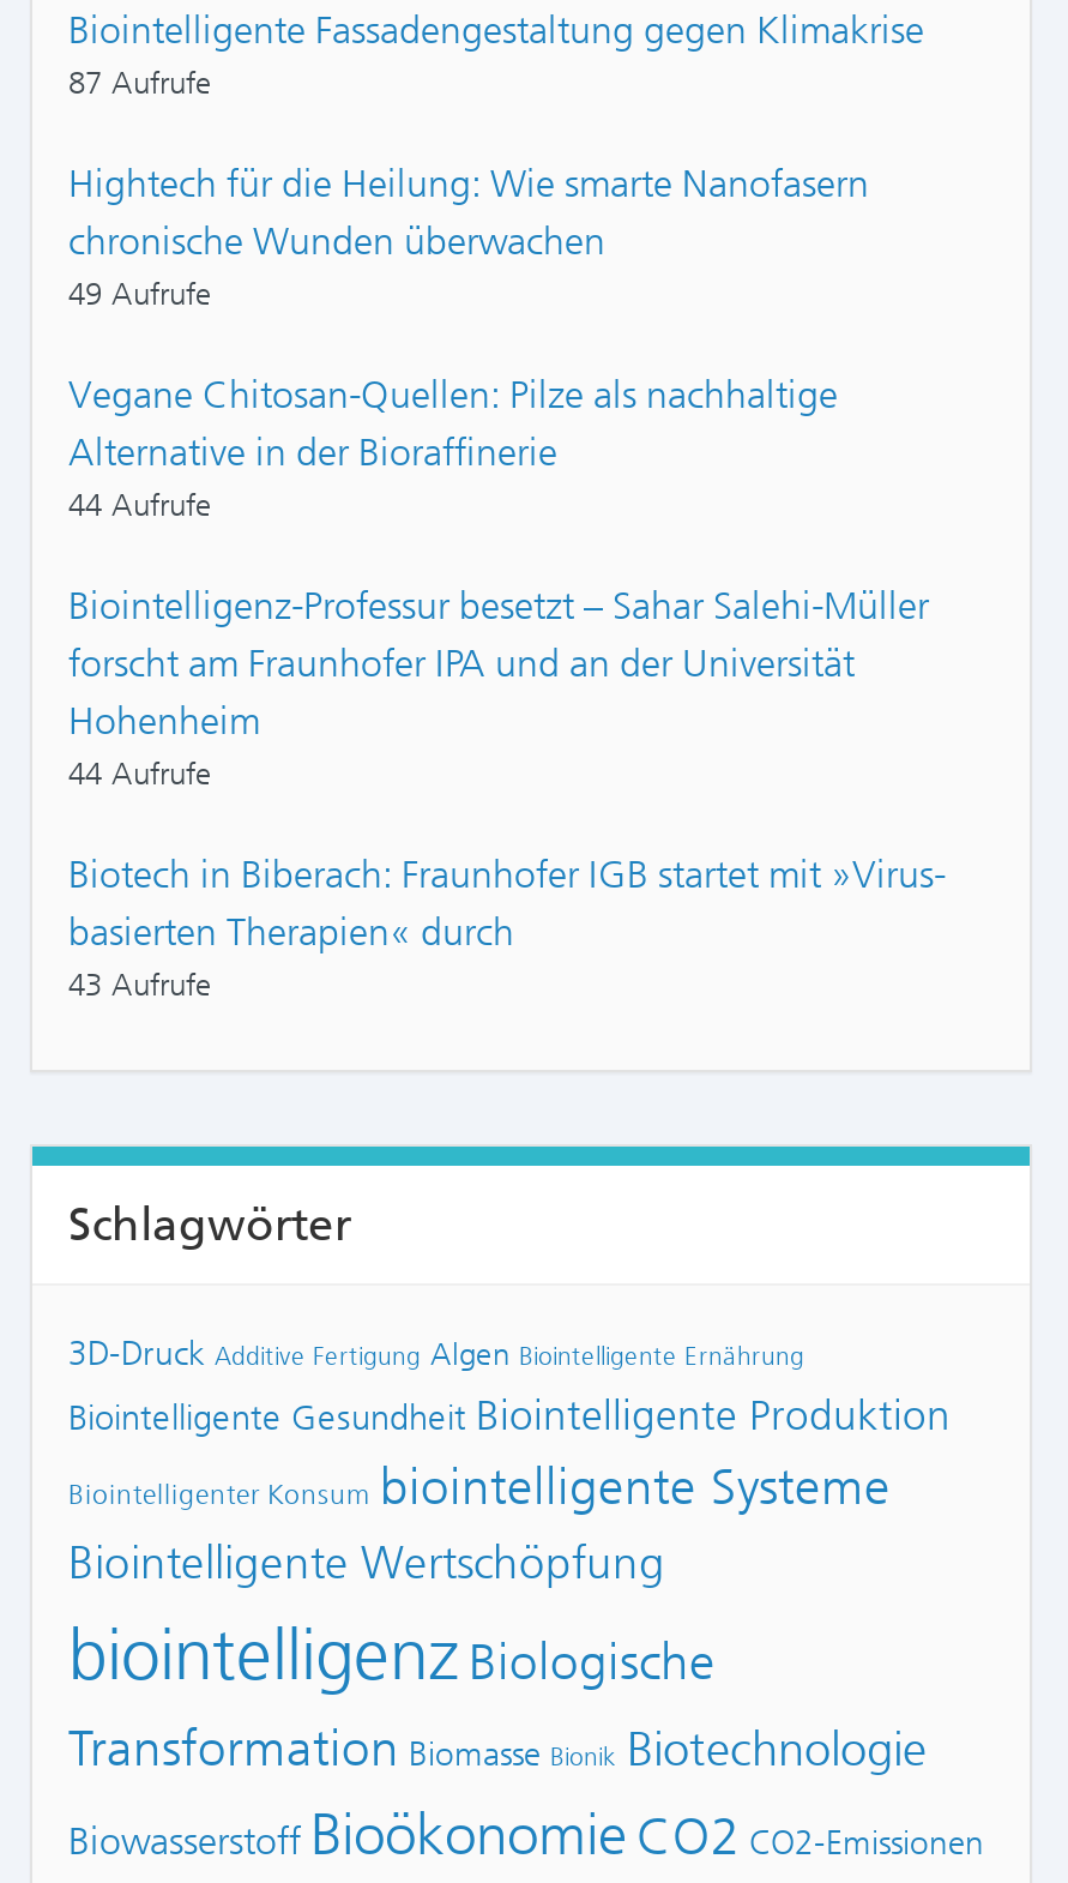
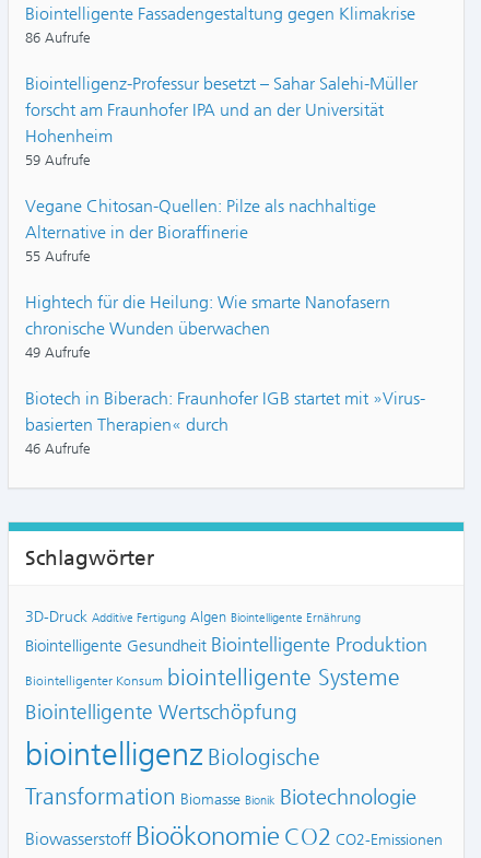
[68,65,212,523] 87 Aufrufe | 44 Aufrufe -> [25,30,91,46] 86 Aufrufe
moved [68,161,869,312] -> [25,292,390,361]: Hightech für die Heilung: Wie smarte Nanofasern | chronische Wunden überwachen | 49 Aufrufe
moved [68,372,838,475] -> [25,196,376,243]: Vegane Chitosan-Quellen: Pilze als nachhaltige | Alternative in der Bioraffinerie
moved [68,583,929,744] -> [25,73,418,146]: Biointelligenz-Professur besetzt – Sahar Salehi-Müller | forscht am Fraunhofer IPA und an der Universität | Hohenheim
[68,756,212,792] 44 Aufrufe -> [25,152,91,265] 59 Aufrufe | 55 Aufrufe
[68,967,212,1003] 43 Aufrufe -> [25,440,91,457] 46 Aufrufe

